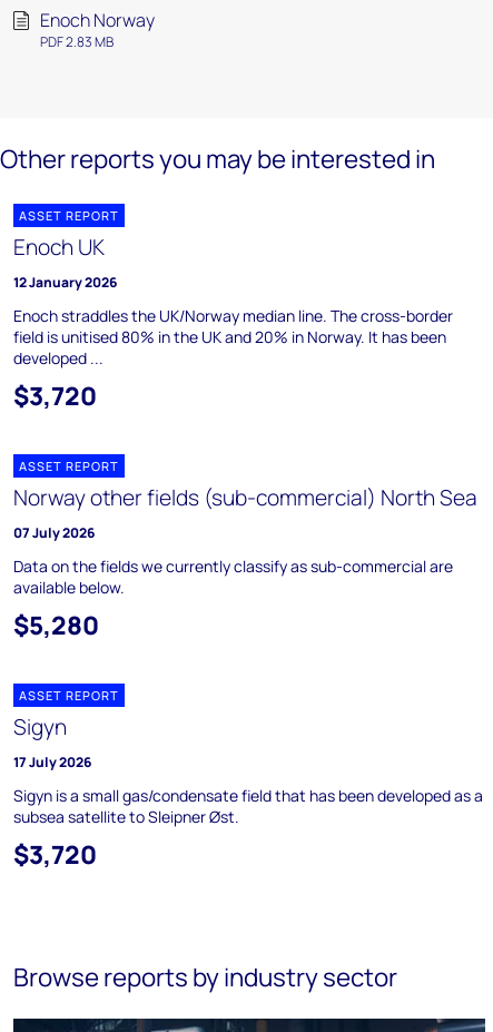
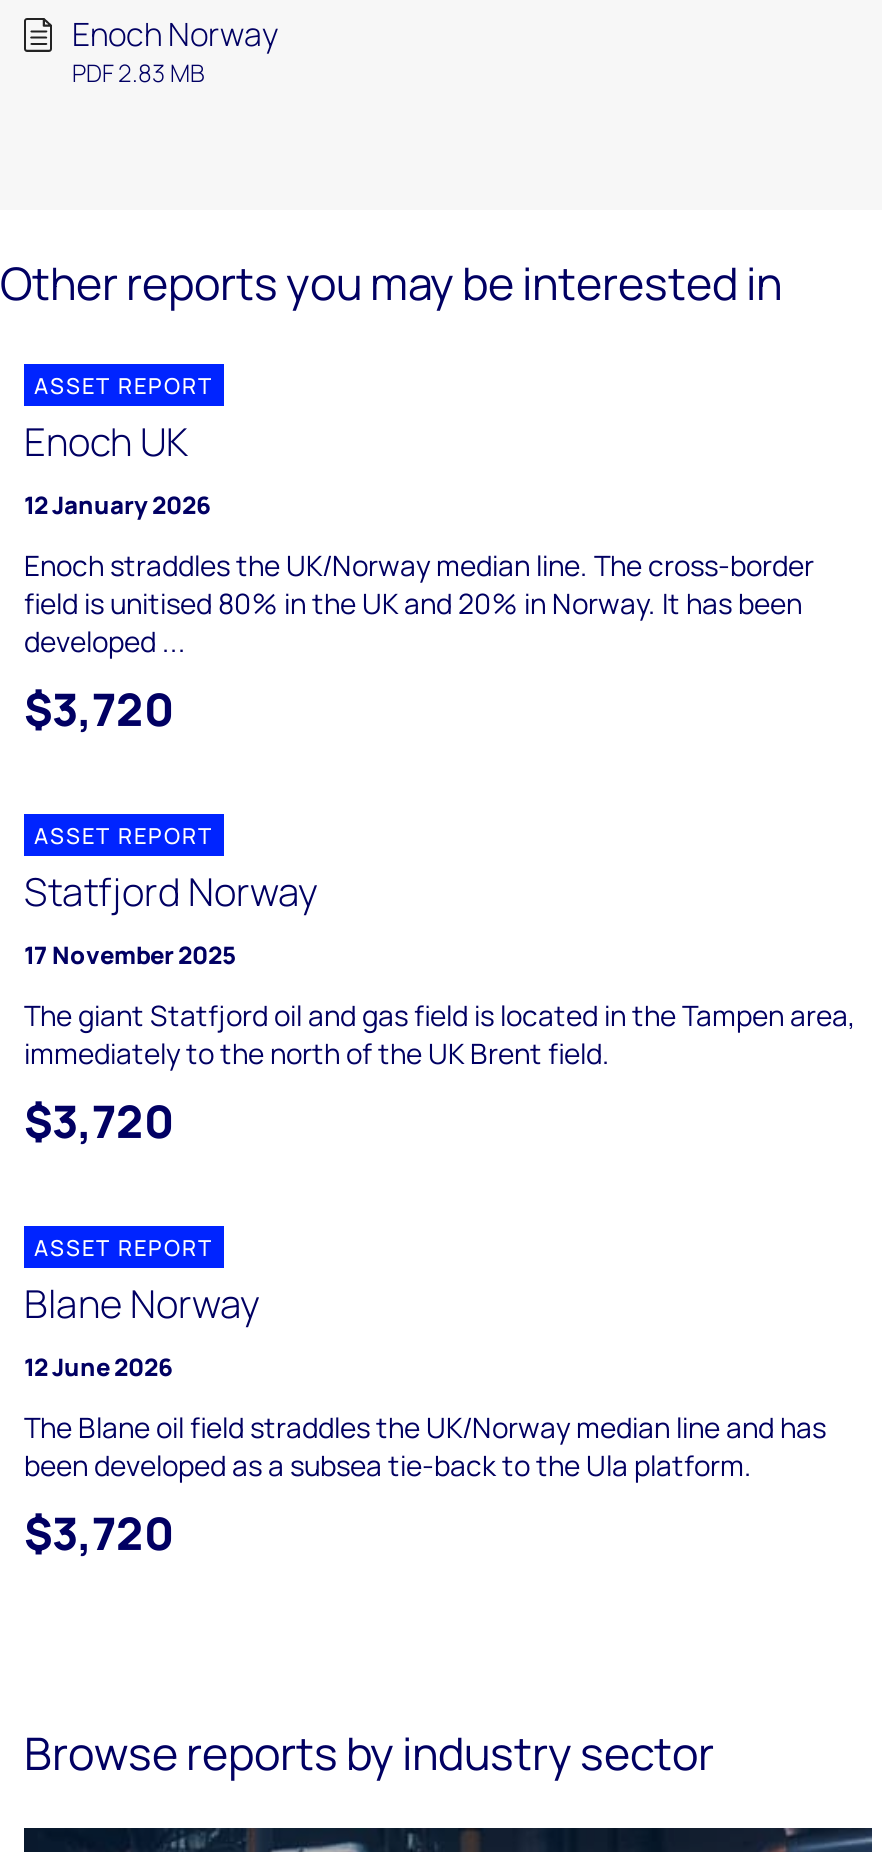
[13,483,477,542] Norway other fields (sub-commercial) North Sea | 07 July 2026 -> [24,866,318,972] Statfjord Norway | 17 November 2025
[13,556,453,642] Data on the fields we currently classify as sub-commercial are | available below. | $5,280 -> [24,996,856,1152] The giant Statfjord oil and gas field is located in the Tampen area, | immediately to the north of the UK Brent field. | $3,720
[13,712,91,771] Sigyn | 17 July 2026 -> [24,1278,260,1384] Blane Norway | 12 June 2026
[13,785,483,827] Sigyn is a small gas/condensate field that has been developed as a | subsea satellite to Sleipner Øst. -> [24,1408,826,1484] The Blane oil field straddles the UK/Norway median line and has | been developed as a subsea tie-back to the Ula platform.

